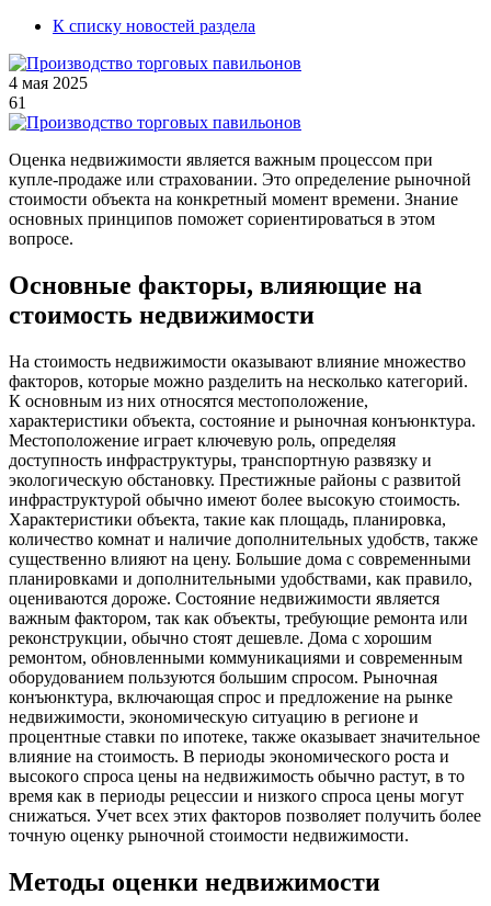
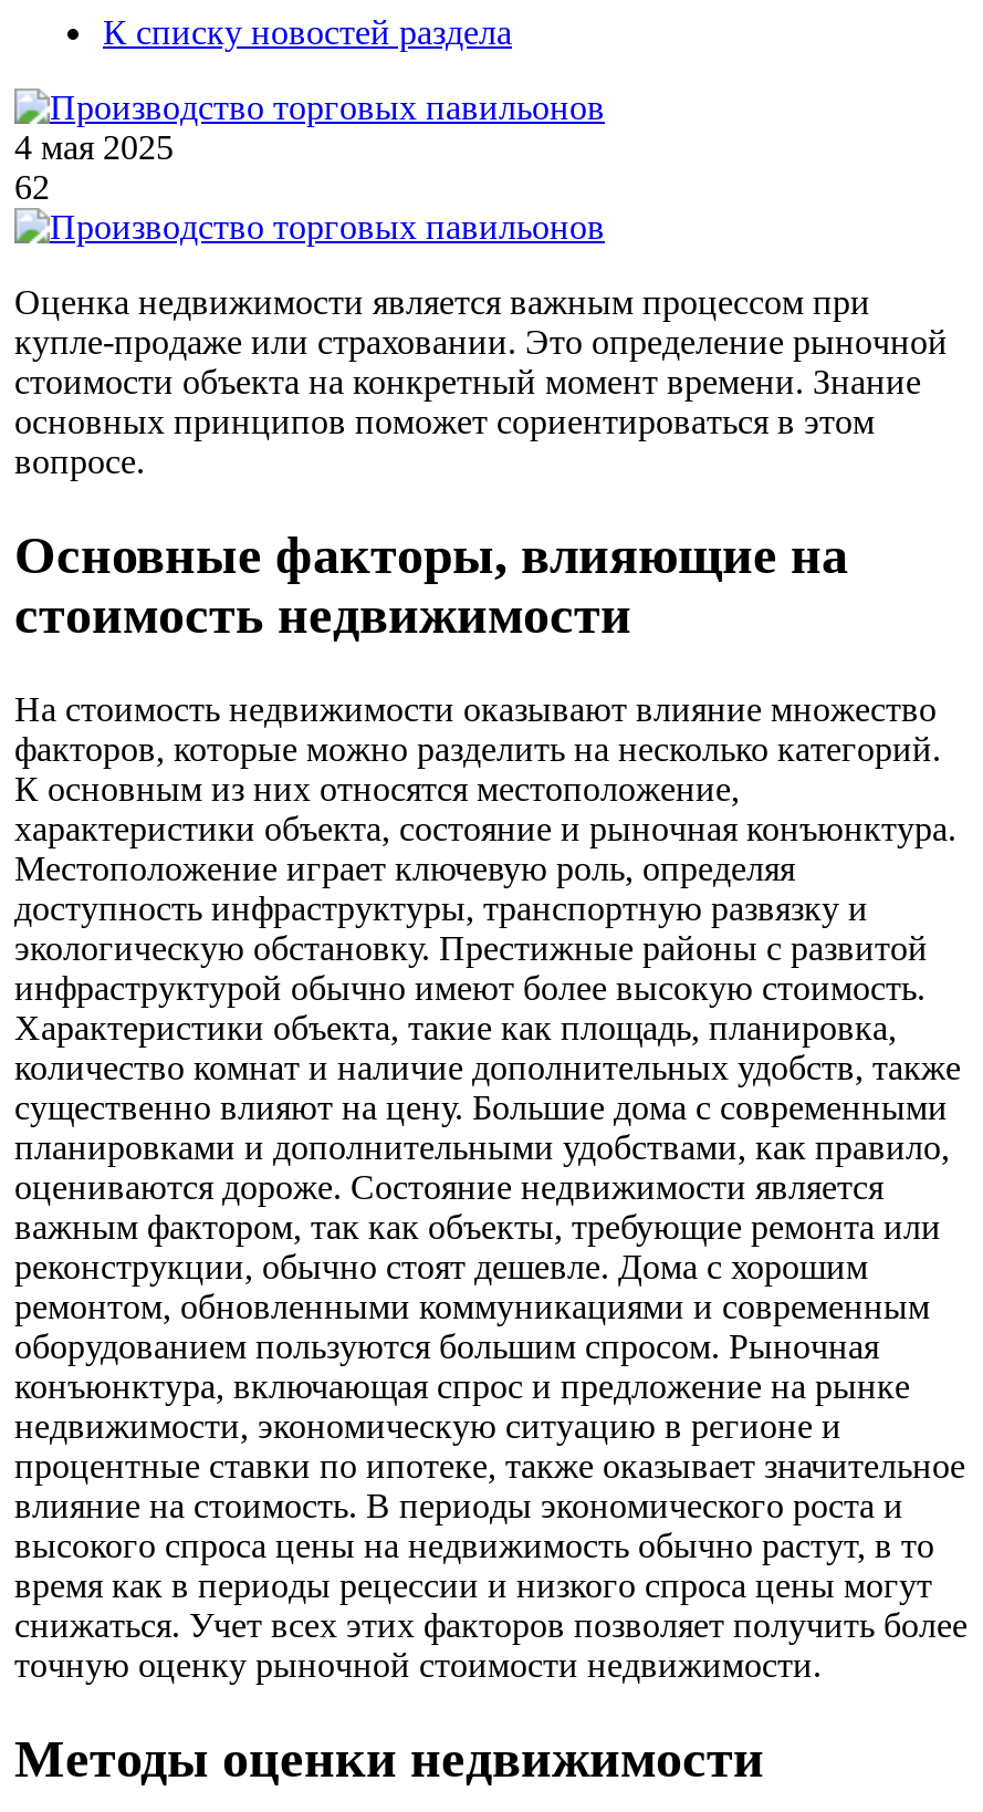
[9,93,26,112] 61 -> [14,168,50,206] 62

